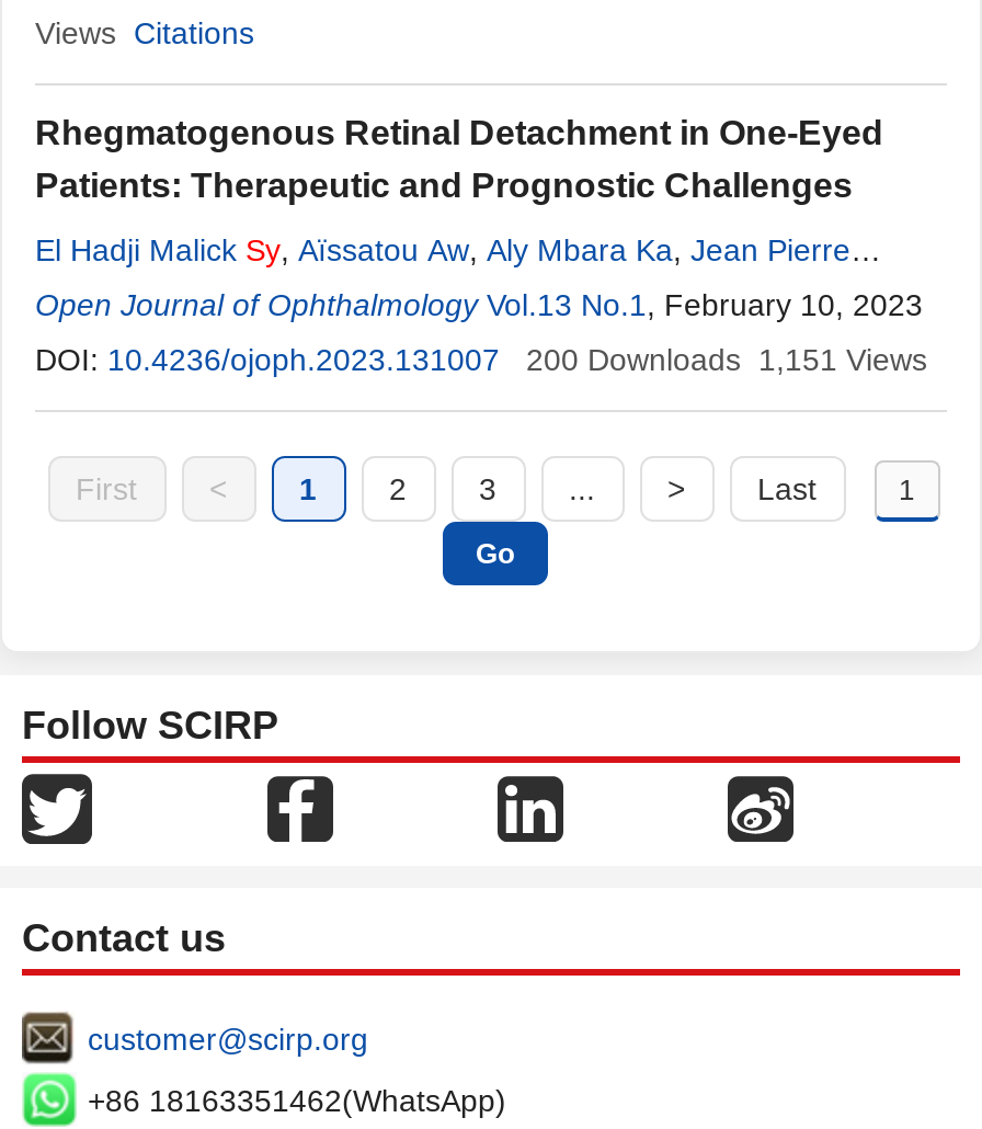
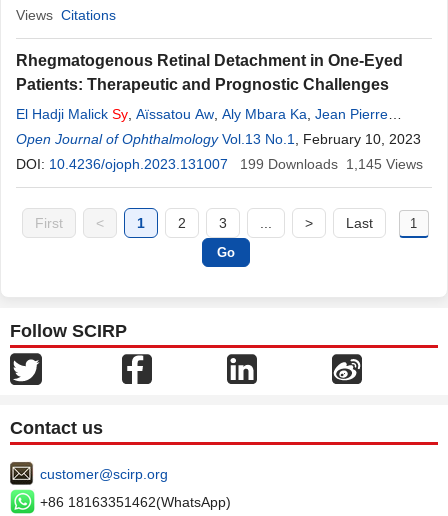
[526,342,927,377] 200 Downloads 1,151 Views -> [240,156,423,172] 199 Downloads 1,145 Views

